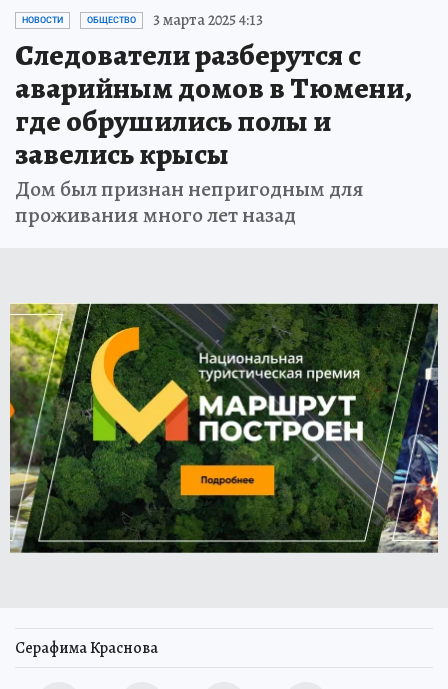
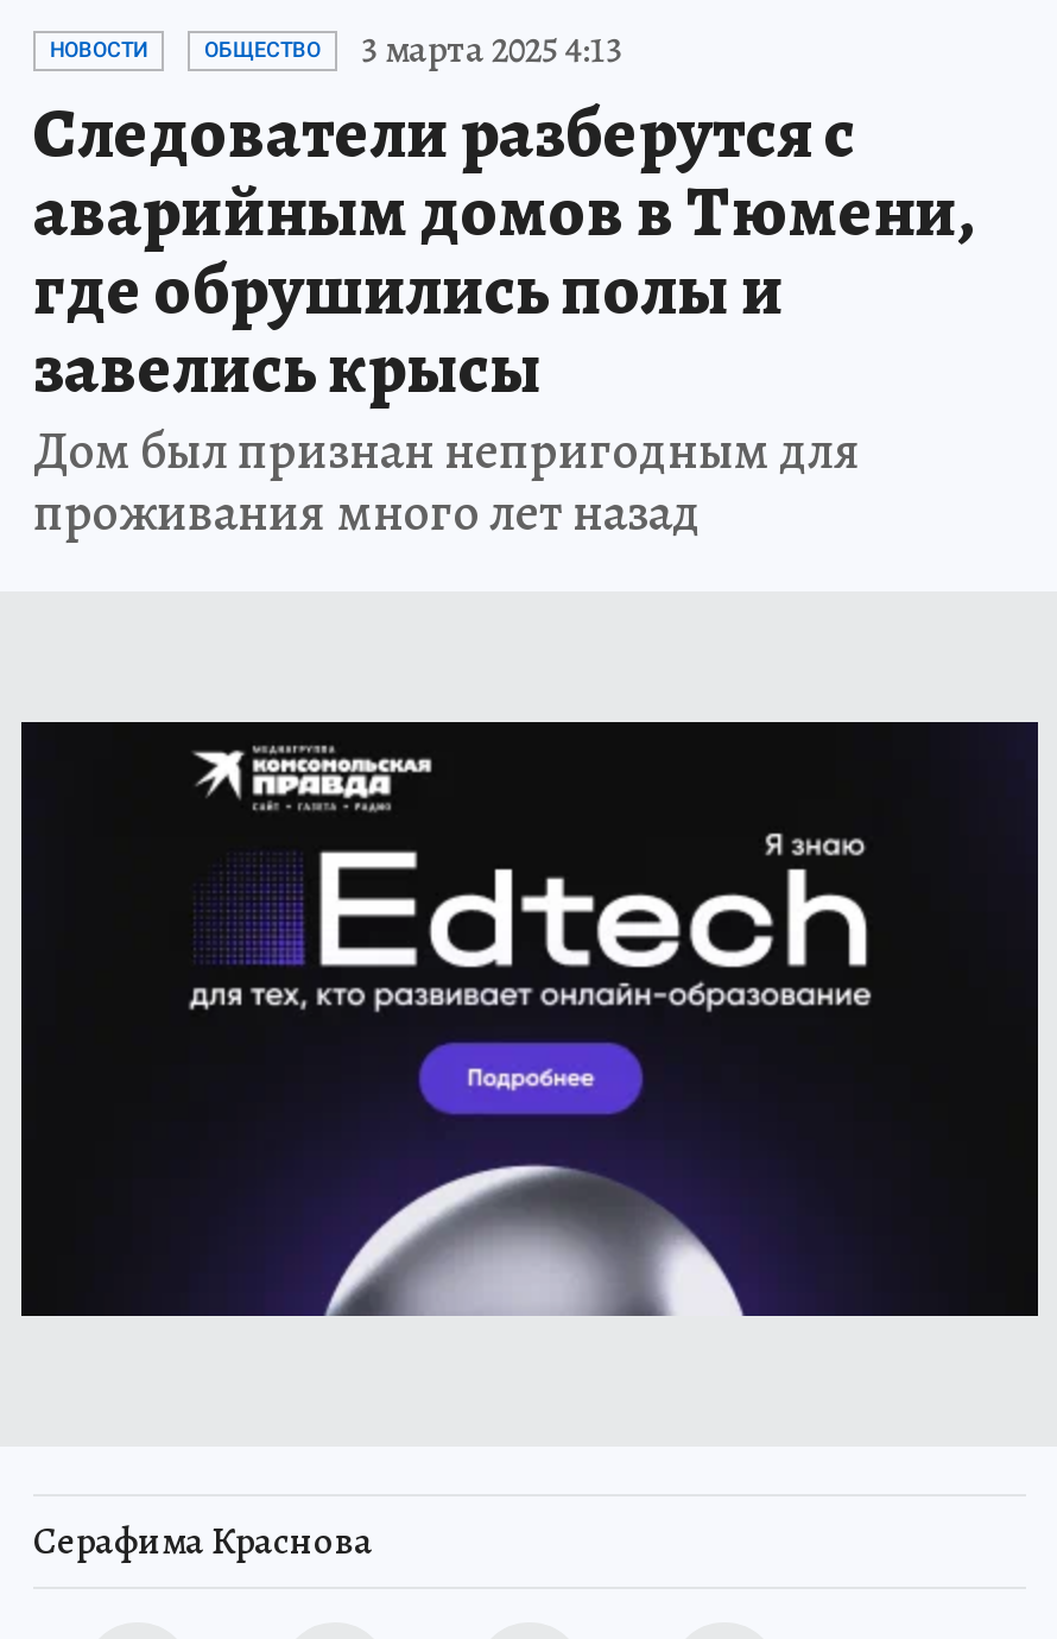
[9,303,439,554] [image] -> [19,720,1040,1316] [image]

